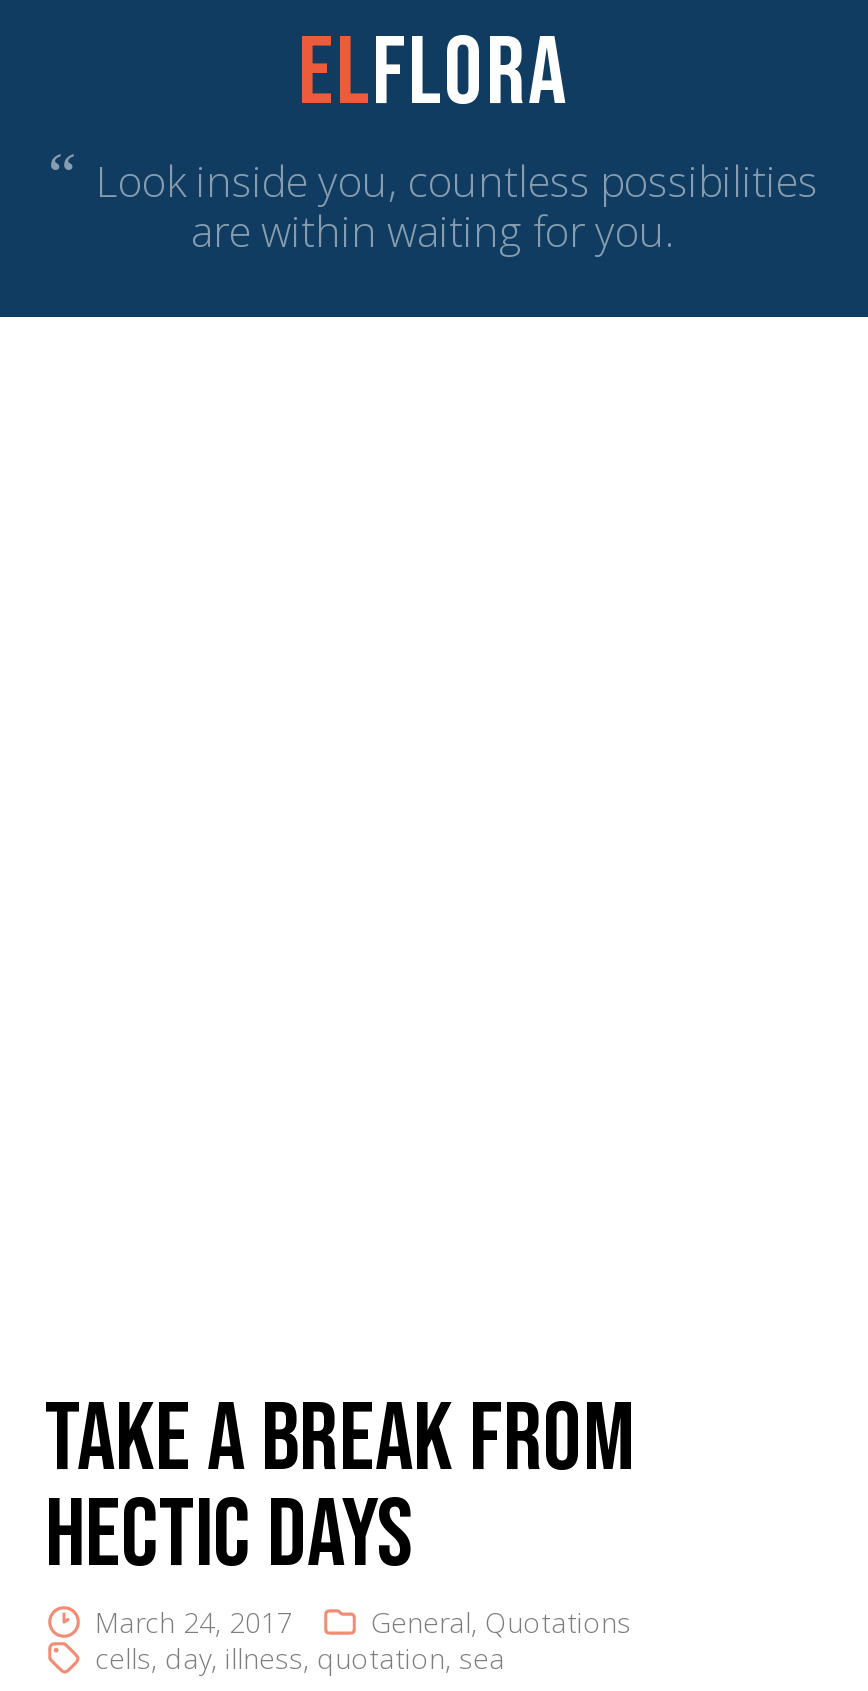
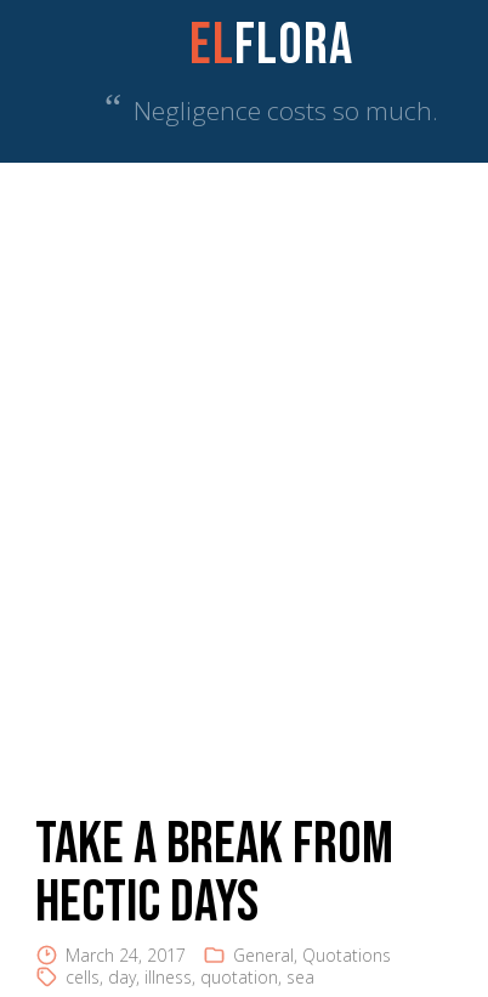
[48,139,818,259] “ Look inside you, countless possibilities | are within waiting for you. -> [104,85,438,129] “ Negligence costs so much.

